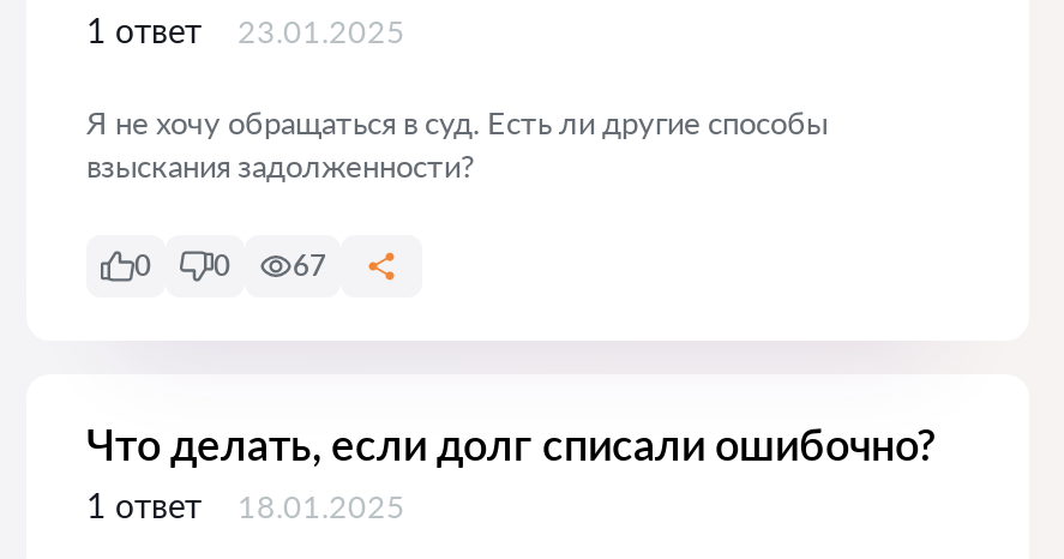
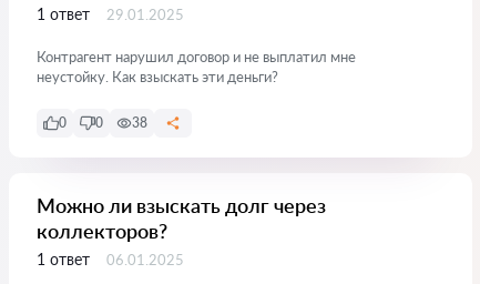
[86,10,405,50] 1 ответ 23.01.2025 -> [37,4,184,23] 1 ответ 29.01.2025
[86,103,828,185] Я не хочу обращаться в суд. Есть ли другие способы | взыскания задолженности? -> [37,48,356,85] Контрагент нарушил договор и не выплатил мне | неустойку. Как взыскать эти деньги?
[293,247,326,283] 67 -> [132,114,147,131] 38
[86,417,936,470] Что делать, если долг списали ошибочно? -> [37,193,326,243] Можно ли взыскать долг через | коллекторов?
[86,485,405,525] 1 ответ 18.01.2025 -> [37,250,184,268] 1 ответ 06.01.2025

